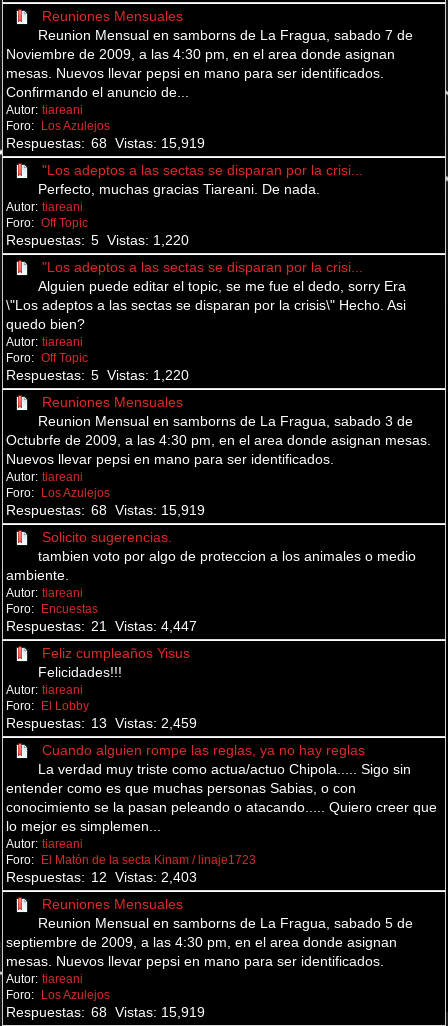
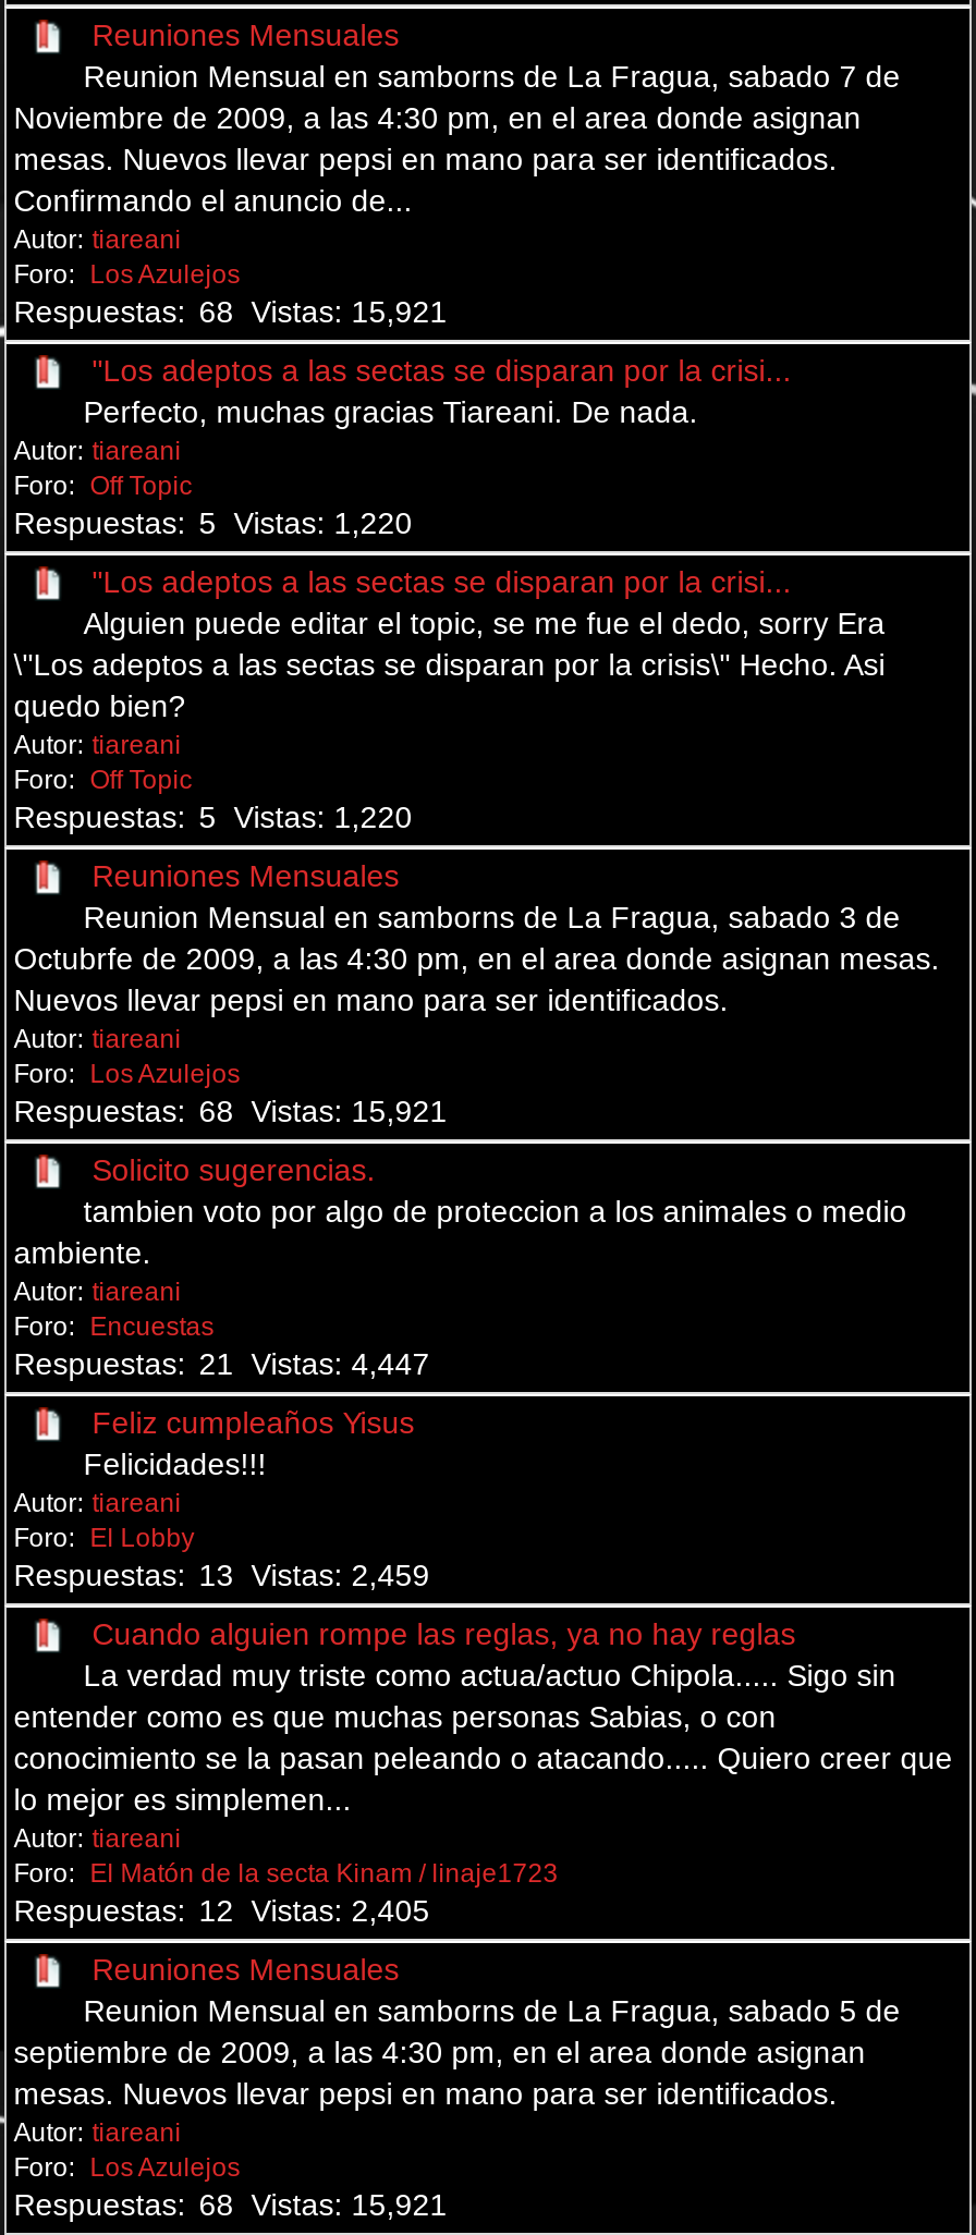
[161,135,205,151] 15,919 -> [351,294,447,329] 15,921
[161,502,205,518] 15,919 -> [351,1094,447,1128] 15,921
[161,869,197,885] 2,403 -> [351,1893,430,1928] 2,405
[161,1004,205,1020] 15,919 -> [351,2187,447,2222] 15,921

